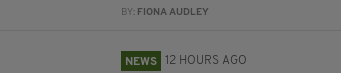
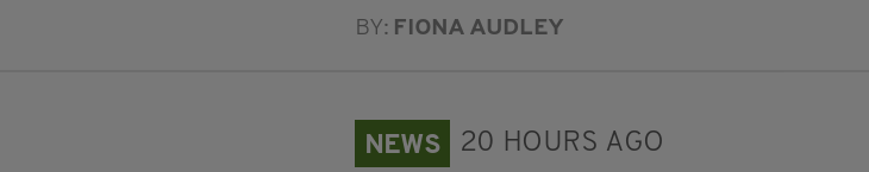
[125,55,247,68] NEWS 12 HOURS AGO -> [365,130,664,161] NEWS 20 HOURS AGO

